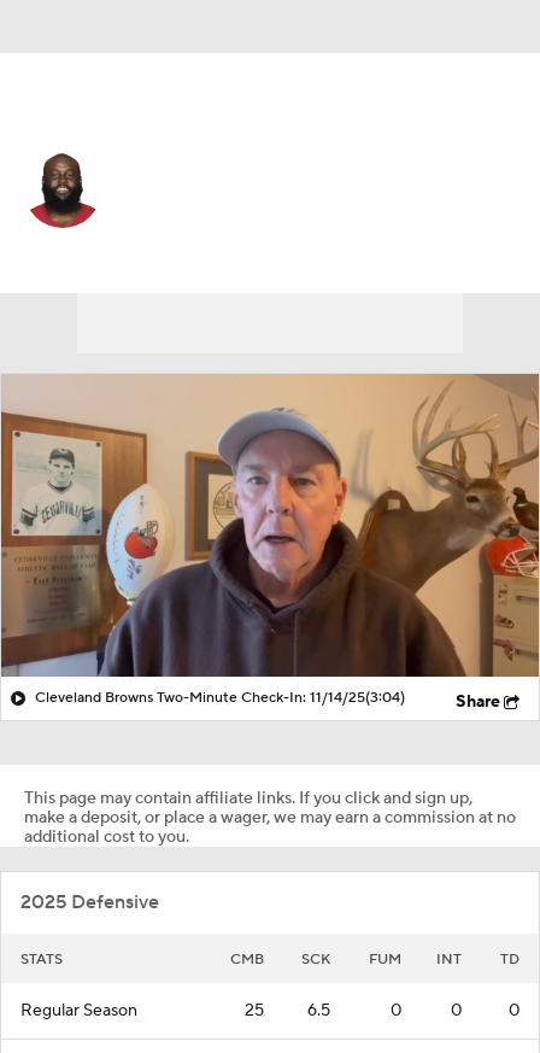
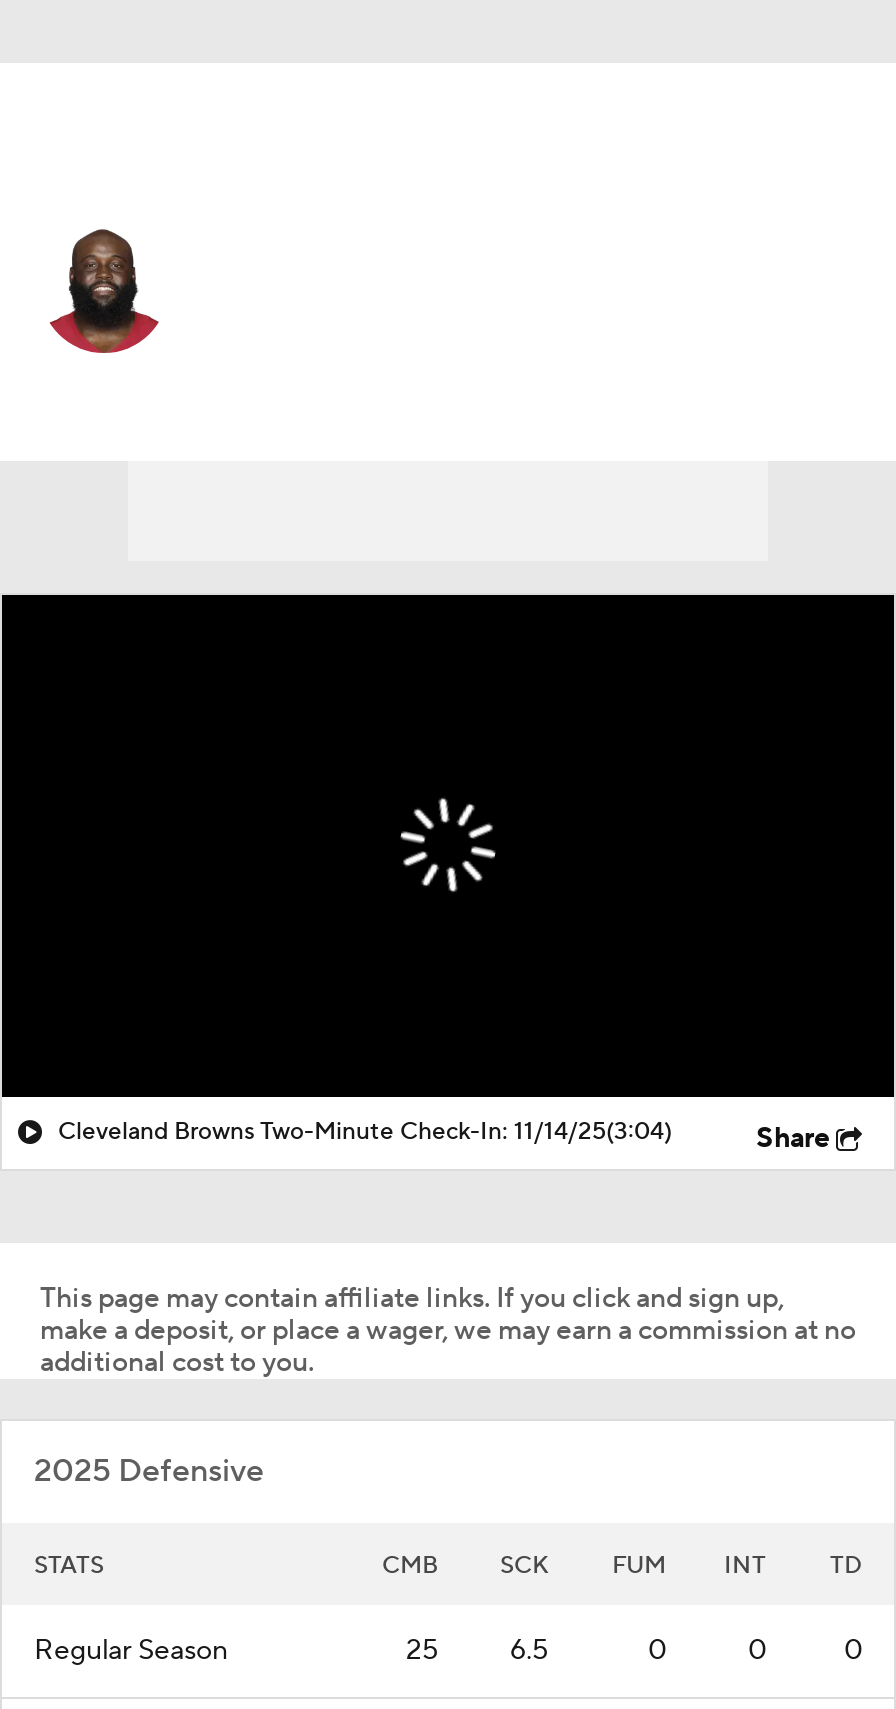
[4,373,536,678] [image] -> none

